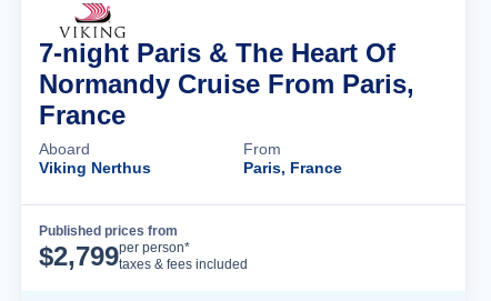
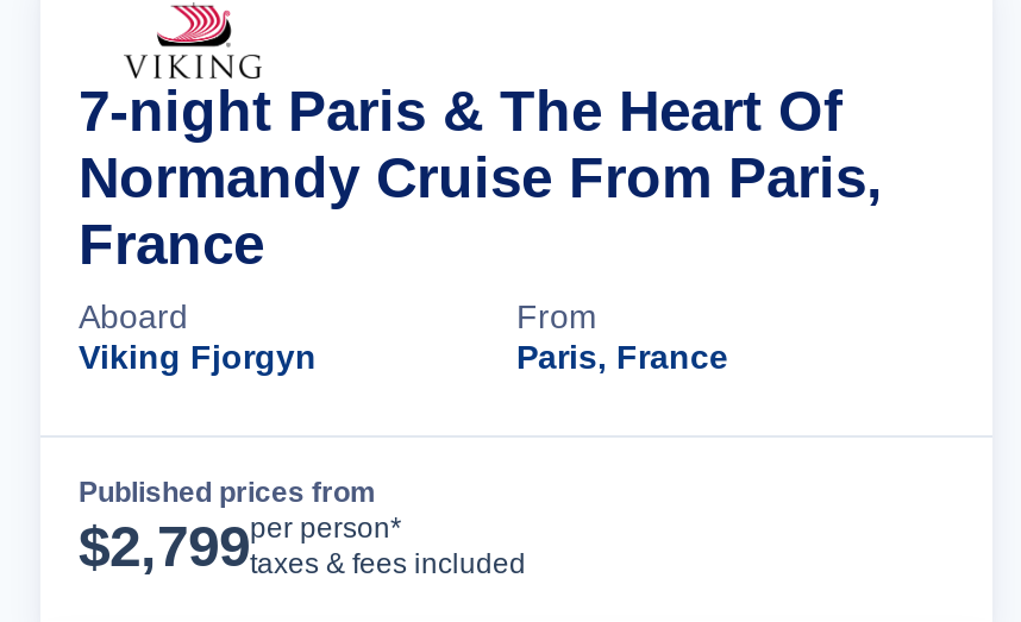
[39,159,151,177] Viking Nerthus -> [79,338,317,376] Viking Fjorgyn

